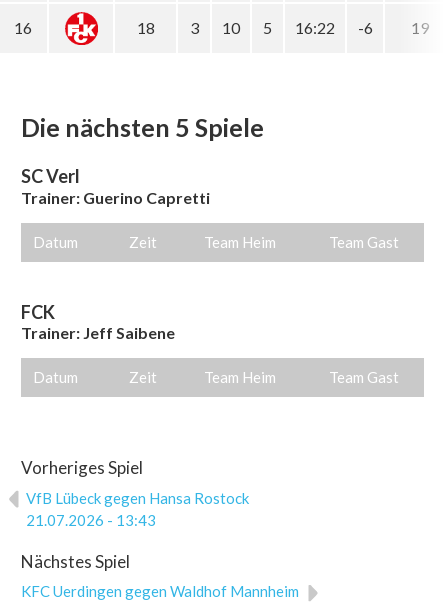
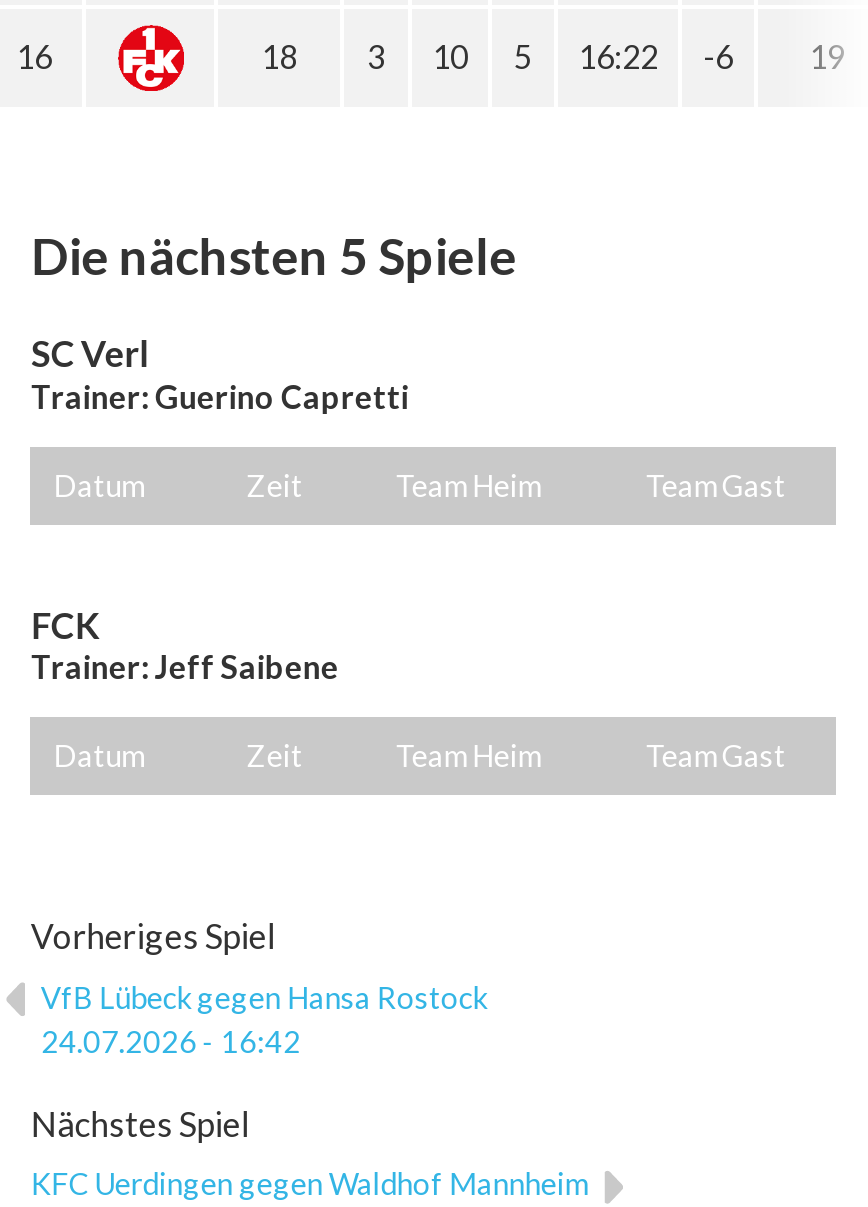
[26,511,156,529] 21.07.2026 - 13:43 -> [41,1023,301,1059] 24.07.2026 - 16:42

